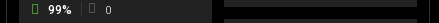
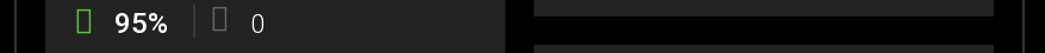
[48,2,72,16] 99% -> [114,6,172,39] 95%

